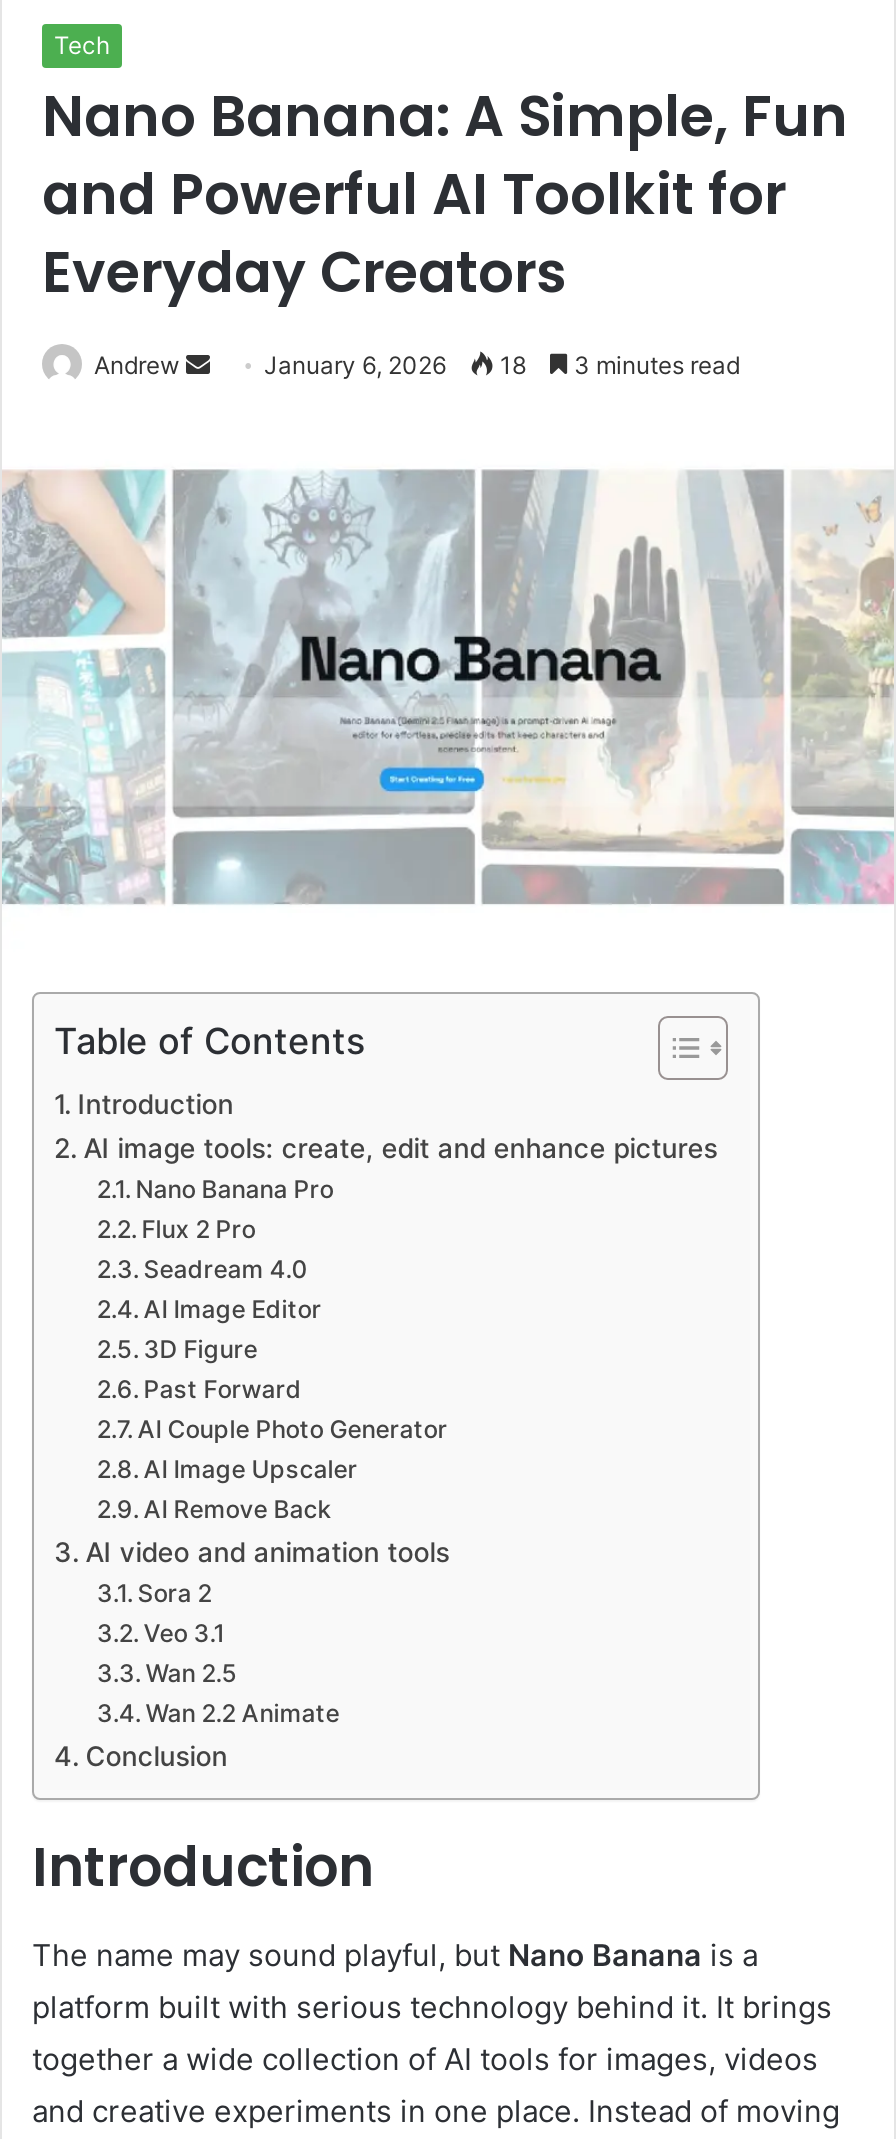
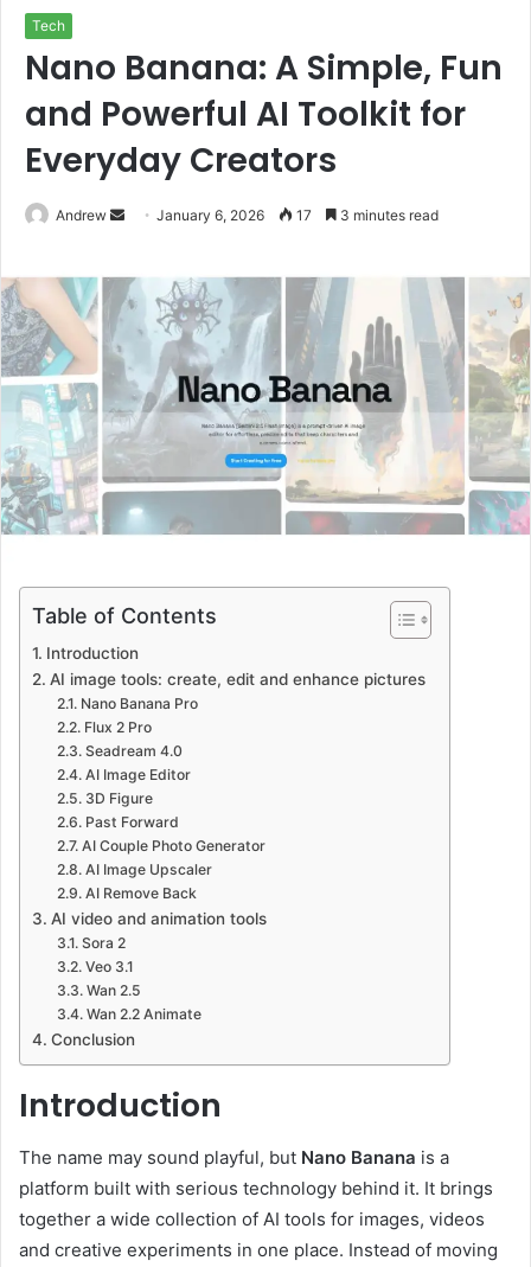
[494,351,526,381] 18 -> [293,207,312,224] 17

